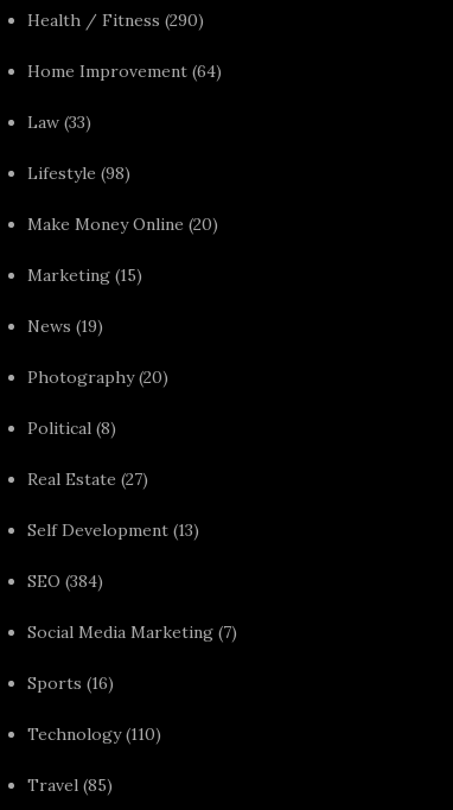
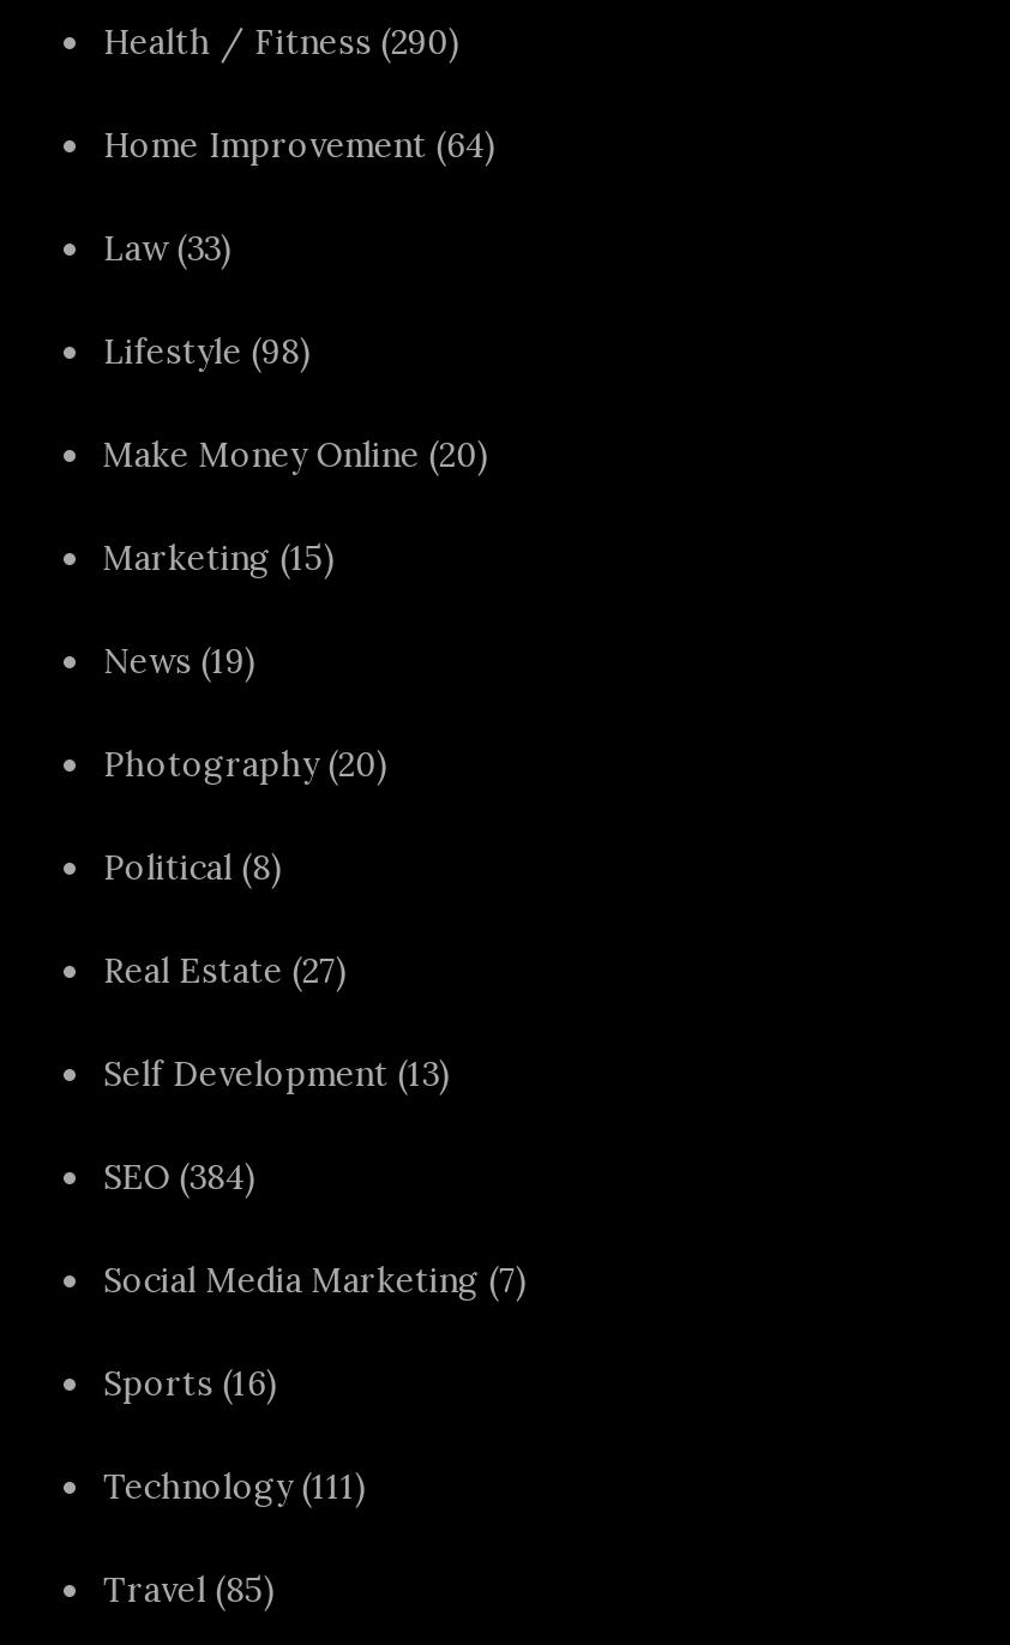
[28,724,162,745] Technology (110) -> [103,1466,367,1509] Technology (111)

